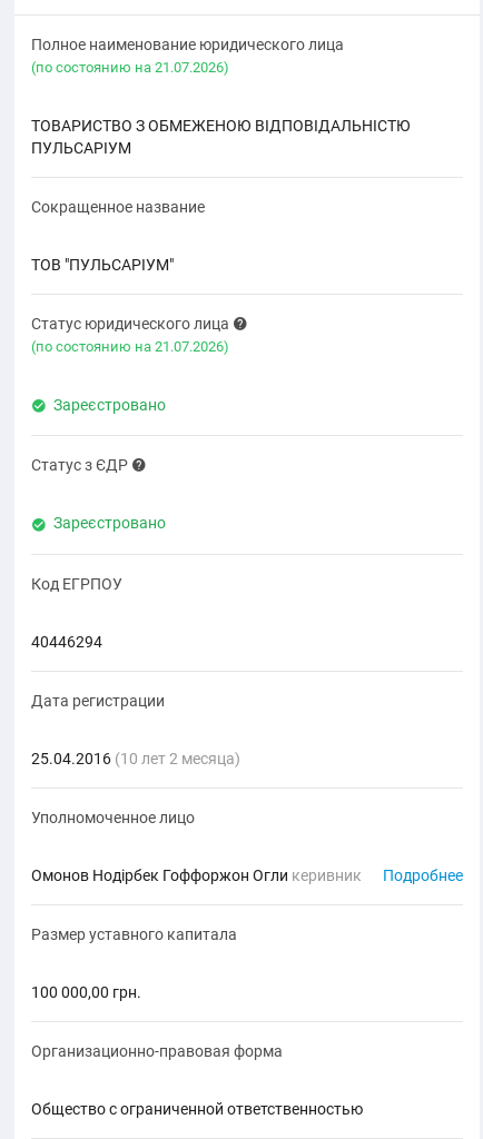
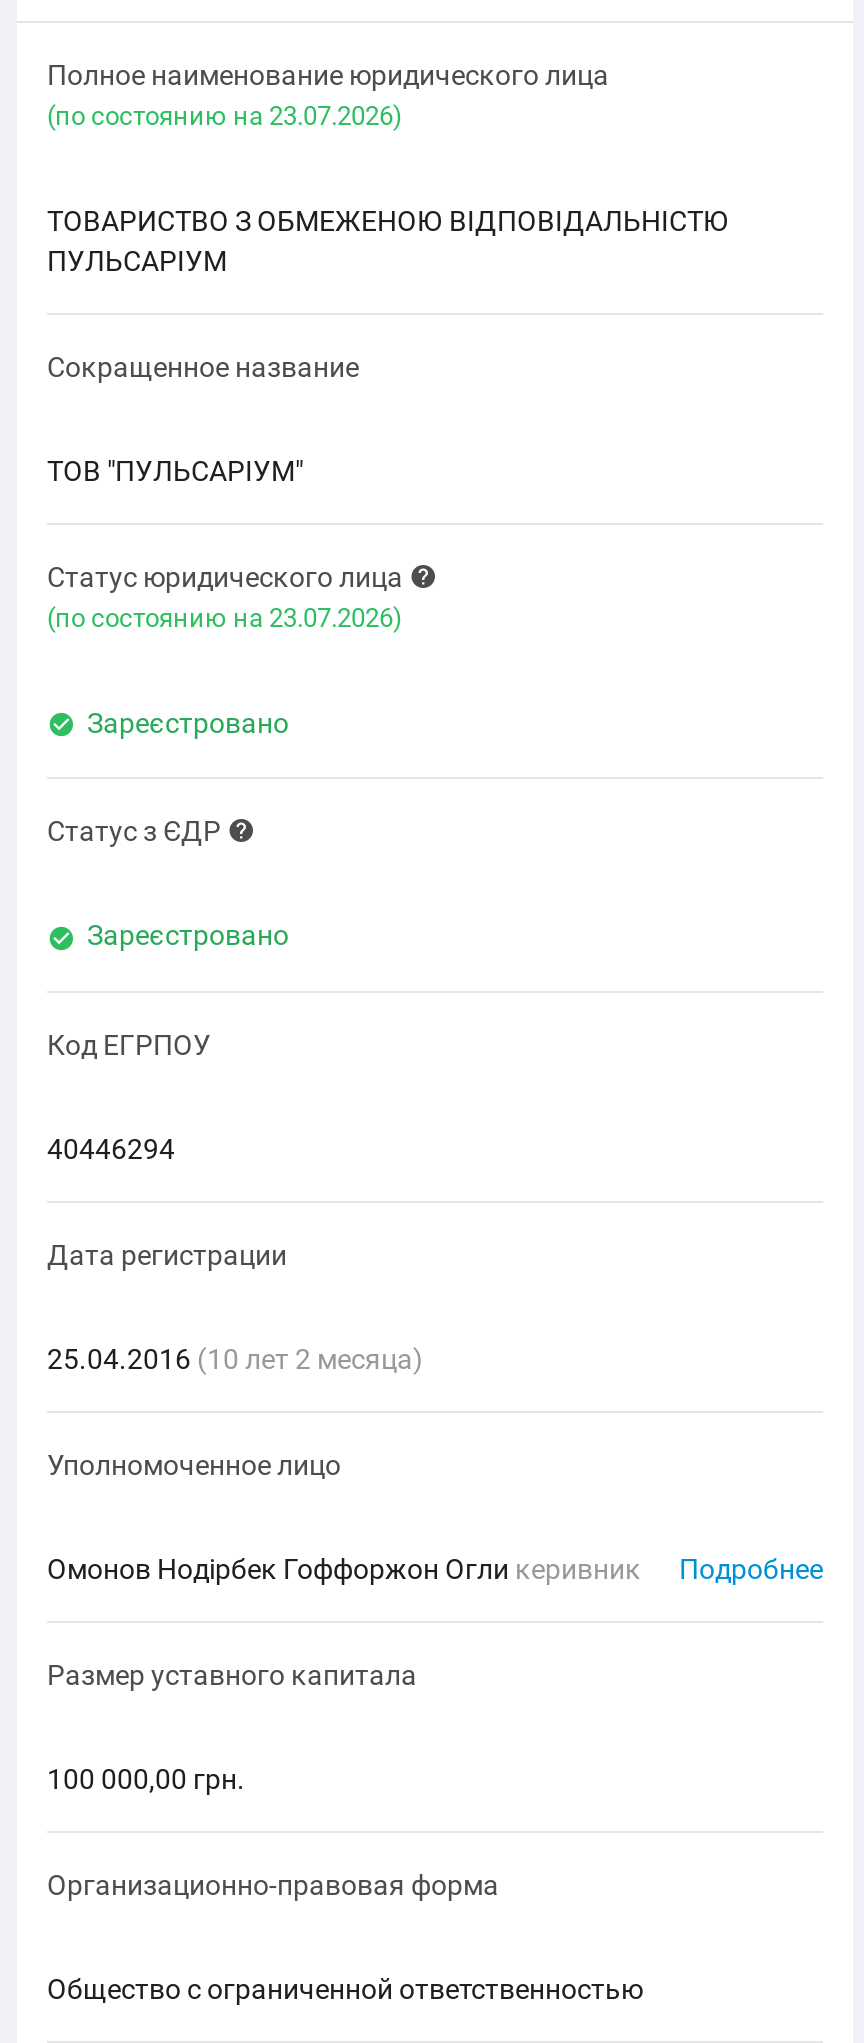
[31,59,229,76] (по состоянию на 21.07.2026) -> [47,101,403,131] (по состоянию на 23.07.2026)
[31,338,229,355] (по состоянию на 21.07.2026) -> [47,603,403,633] (по состоянию на 23.07.2026)

